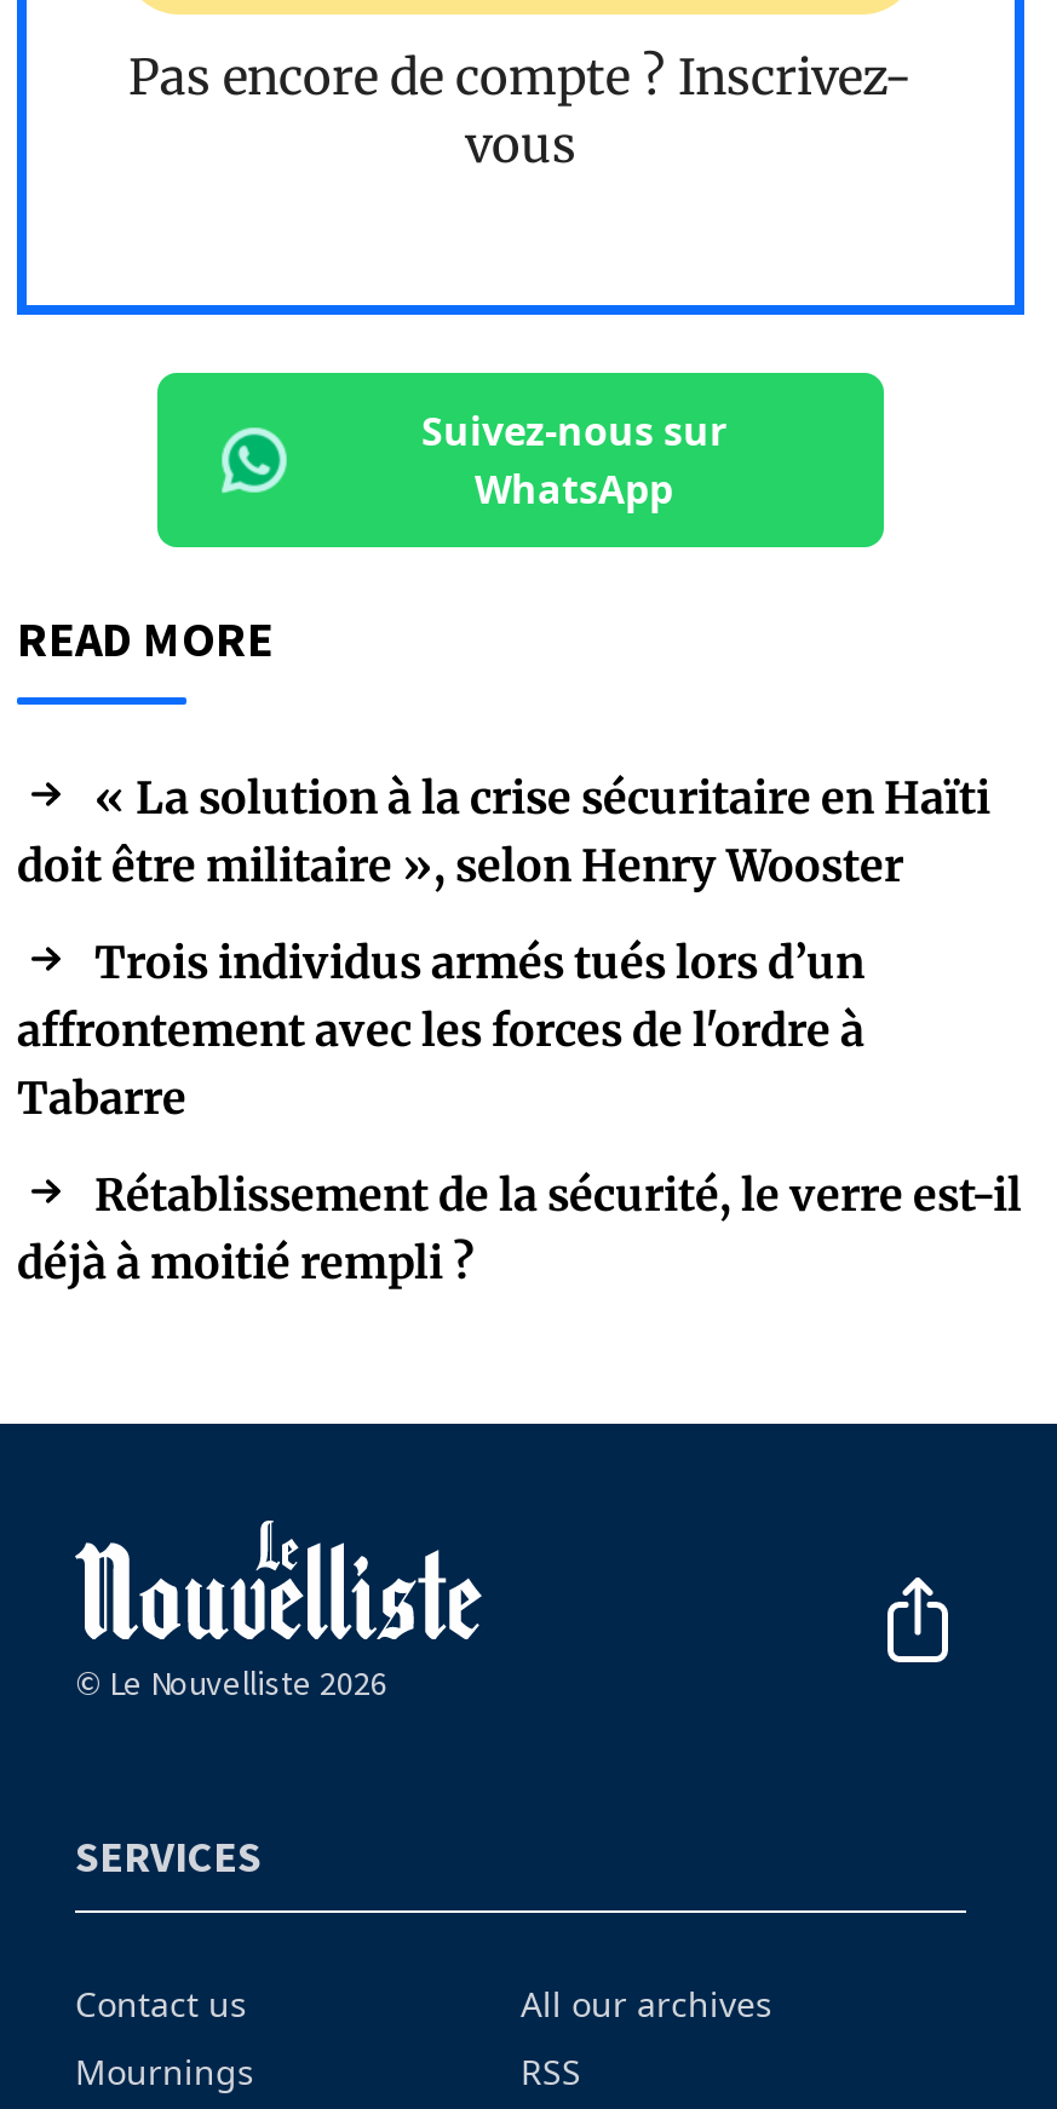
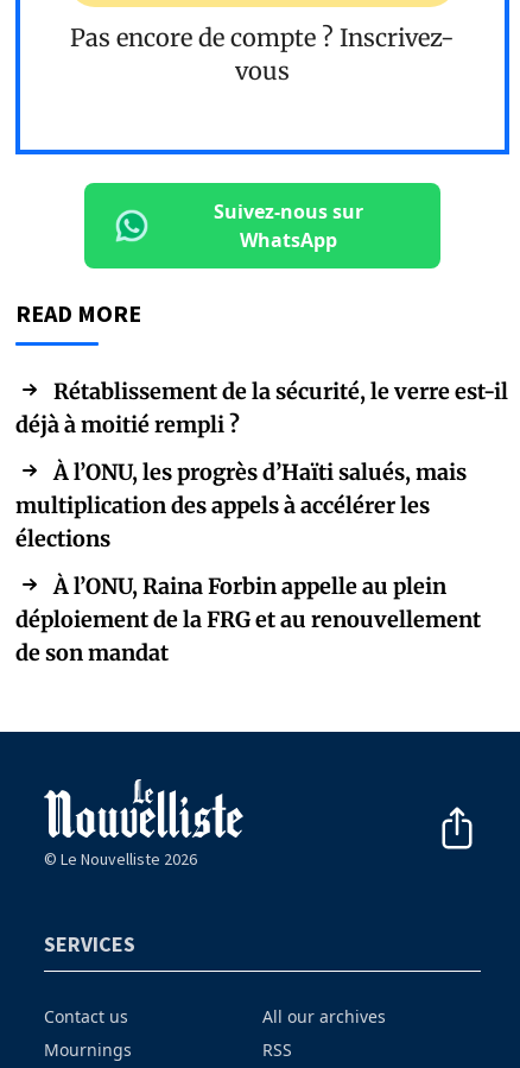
[17,770,990,1126] « La solution à la crise sécuritaire en Haïti | doit être militaire », selon Henry Wooster | Trois individus armés tués lors d’un | affrontement avec les forces de l'ordre à | Tabarre -> none
moved [17,1168,1022,1291] -> [15,378,508,439]: Rétablissement de la sécurité, le verre est-il | déjà à moitié rempli ?
none -> [15,459,481,667] À l’ONU, les progrès d’Haïti salués, mais | multiplication des appels à accélérer les | élections | À l’ONU, Raina Forbin appelle au plein | déploiement de la FRG et au renouvellement | de son mandat

